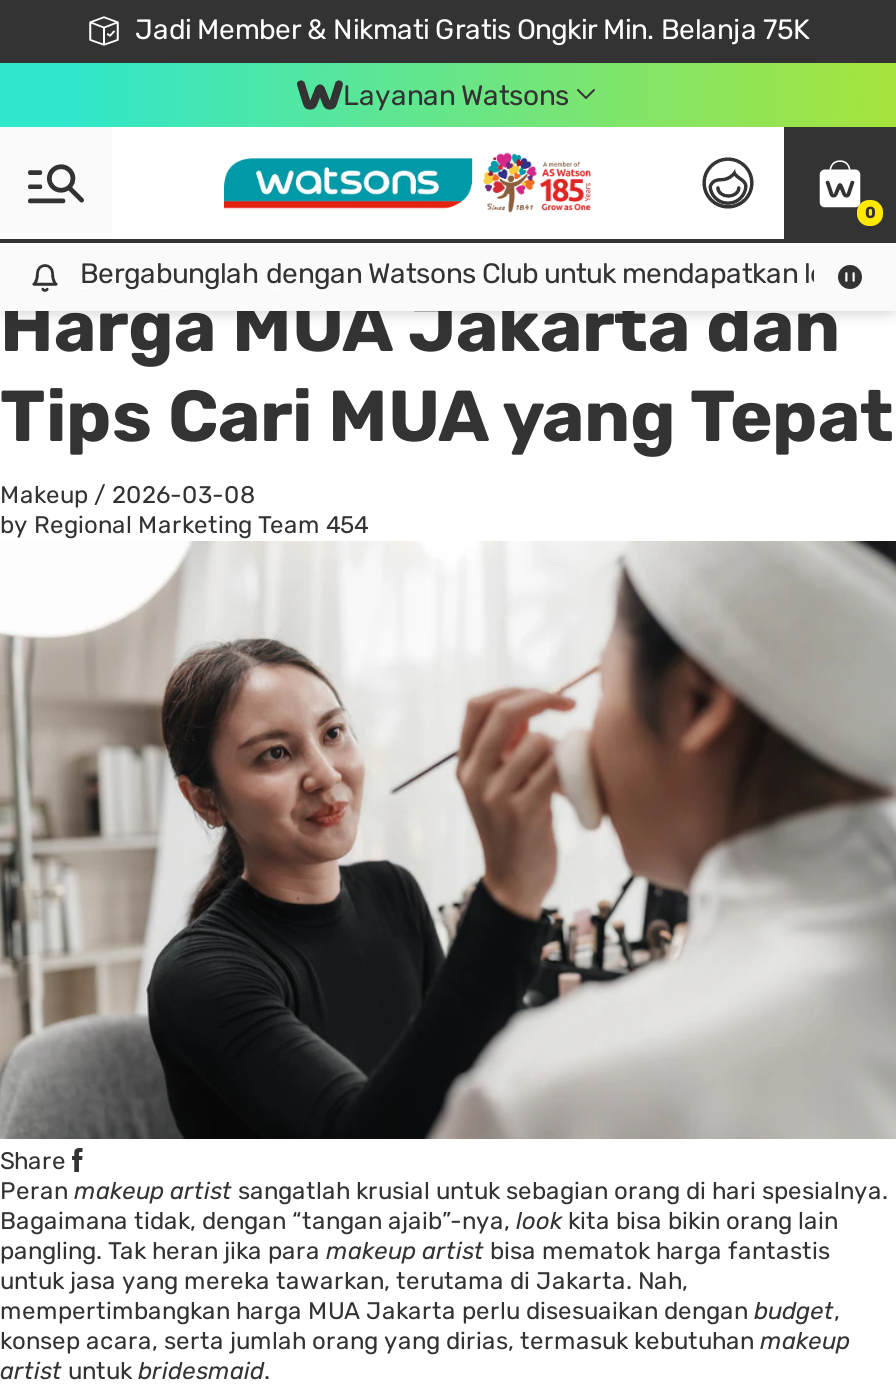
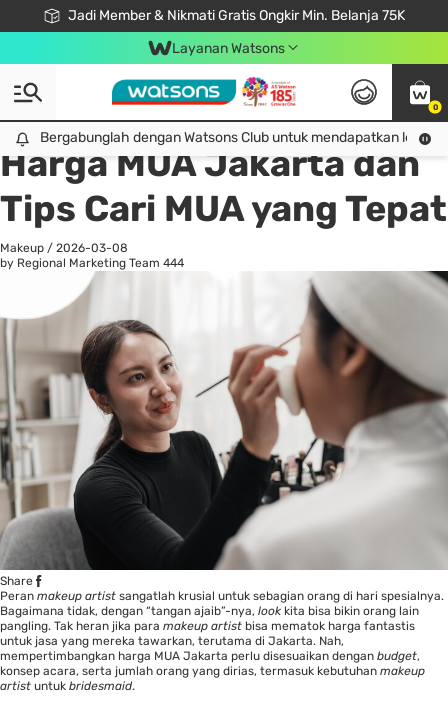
[0,511,368,539] by Regional Marketing Team 454 -> [0,256,184,270] by Regional Marketing Team 444

